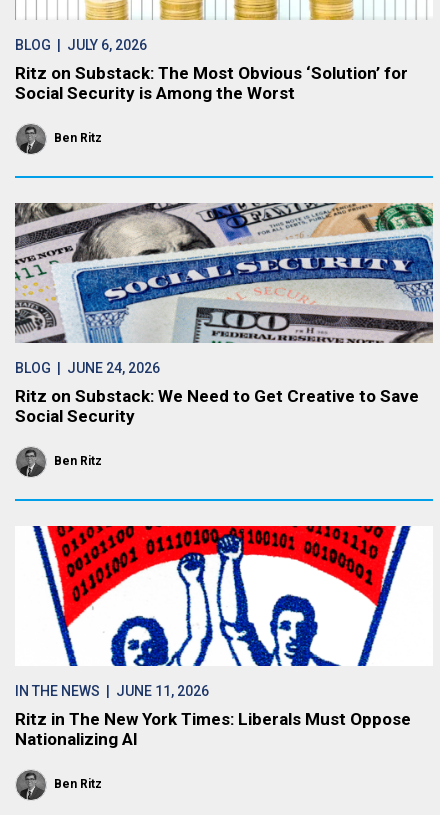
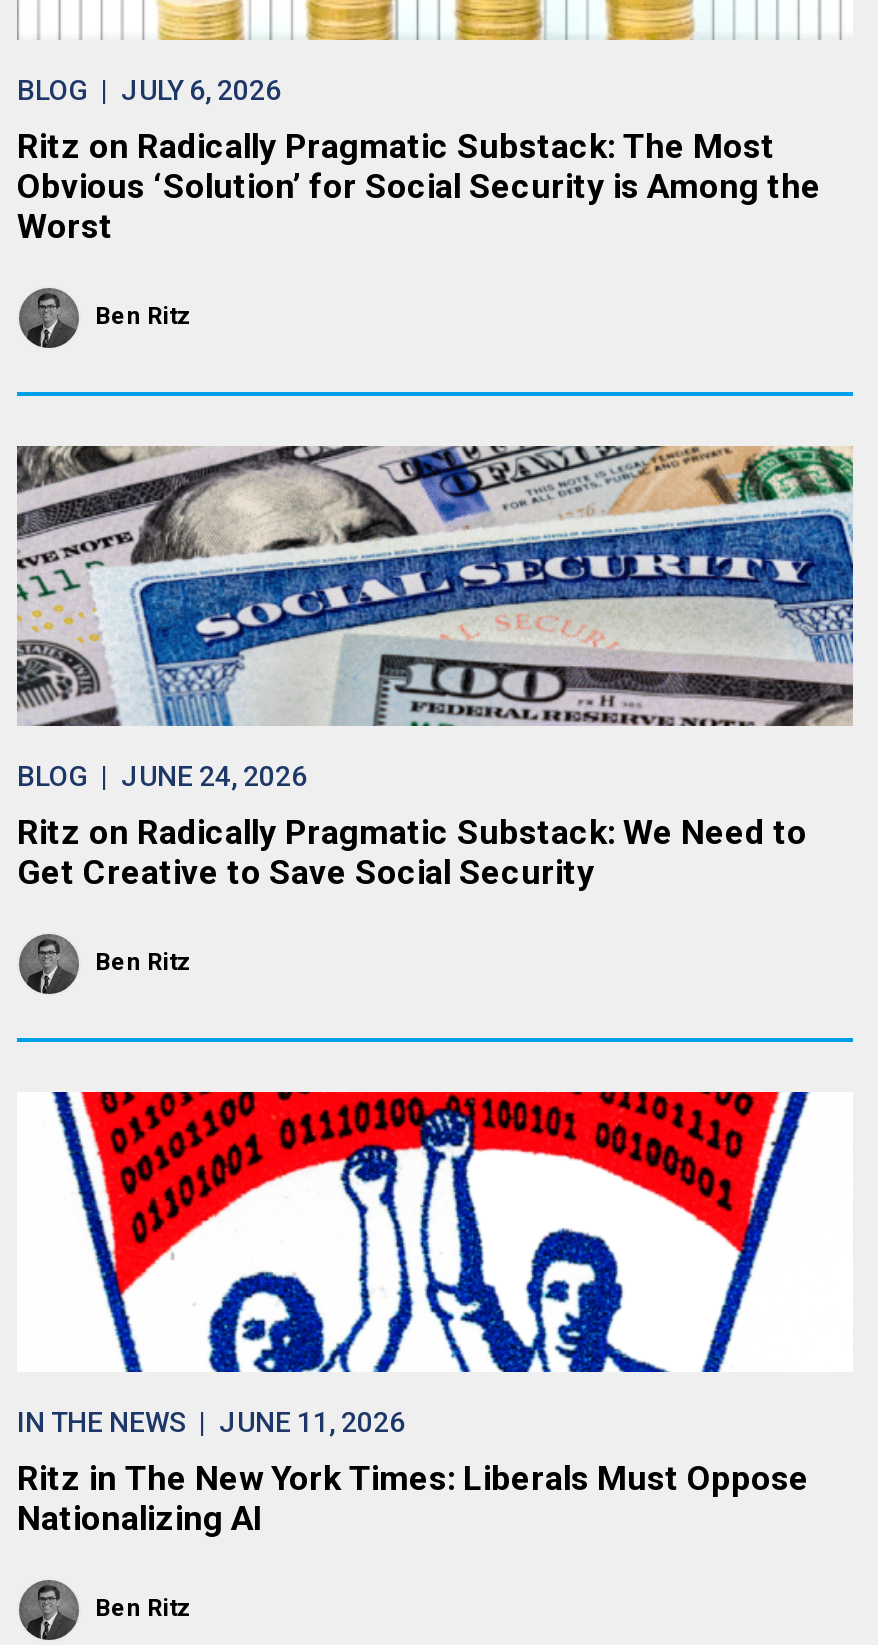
[15,63,408,103] Ritz on Substack: The Most Obvious ‘Solution’ for | Social Security is Among the Worst -> [17,126,821,246] Ritz on Radically Pragmatic Substack: The Most | Obvious ‘Solution’ for Social Security is Among the | Worst
[15,386,419,426] Ritz on Substack: We Need to Get Creative to Save | Social Security -> [17,812,807,892] Ritz on Radically Pragmatic Substack: We Need to | Get Creative to Save Social Security

